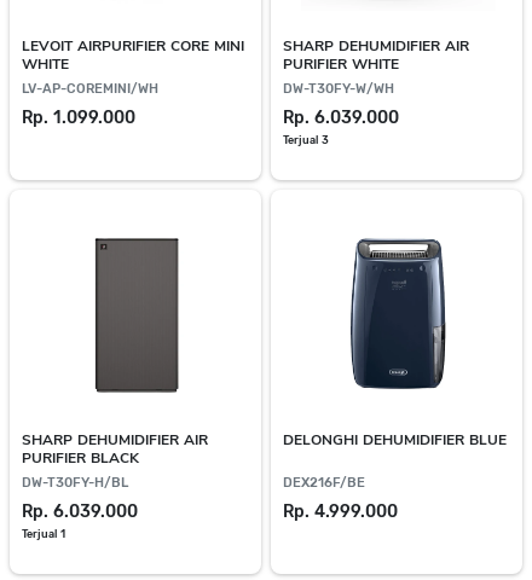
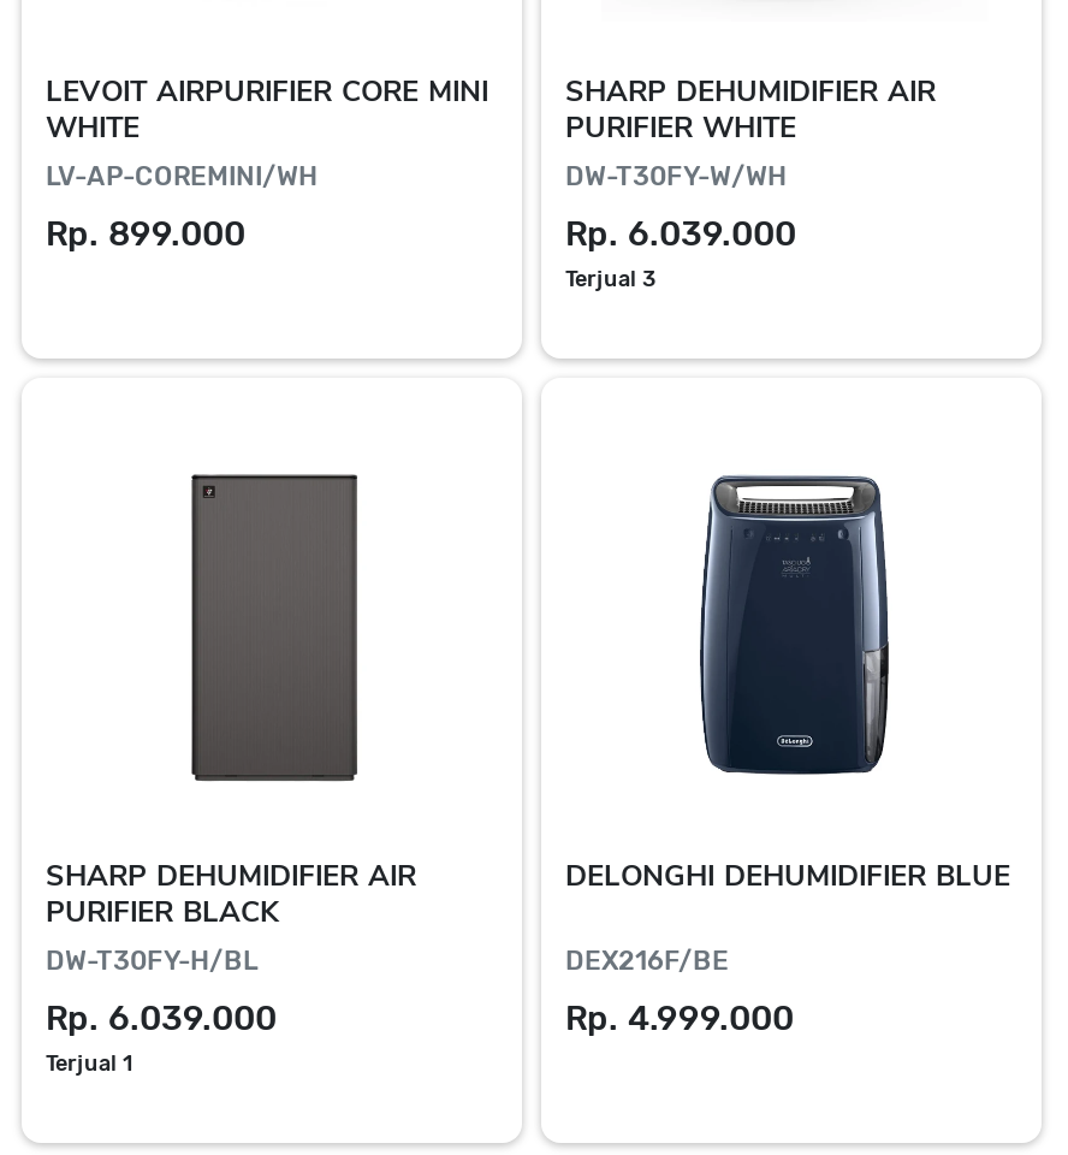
[22,108,135,128] Rp. 1.099.000 -> [46,214,245,255] Rp. 899.000

